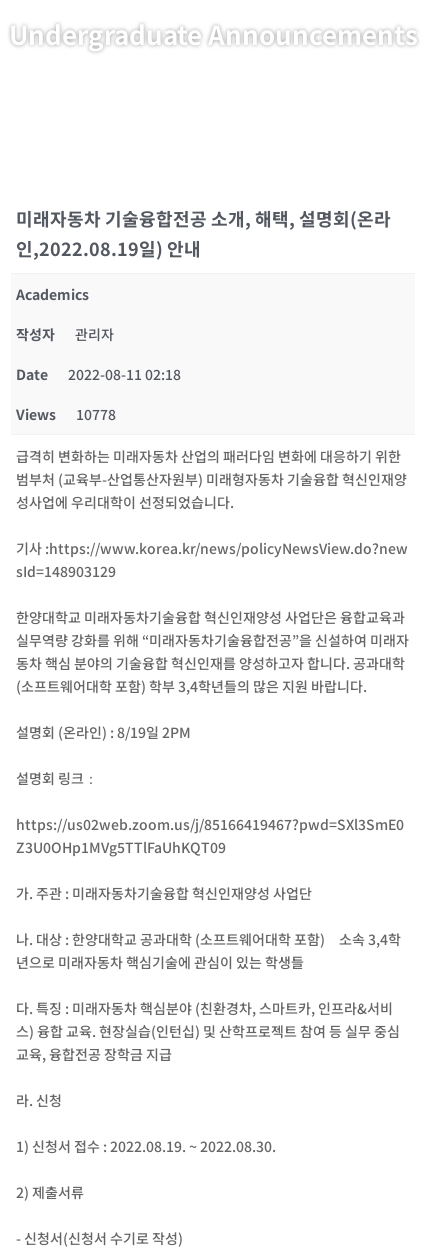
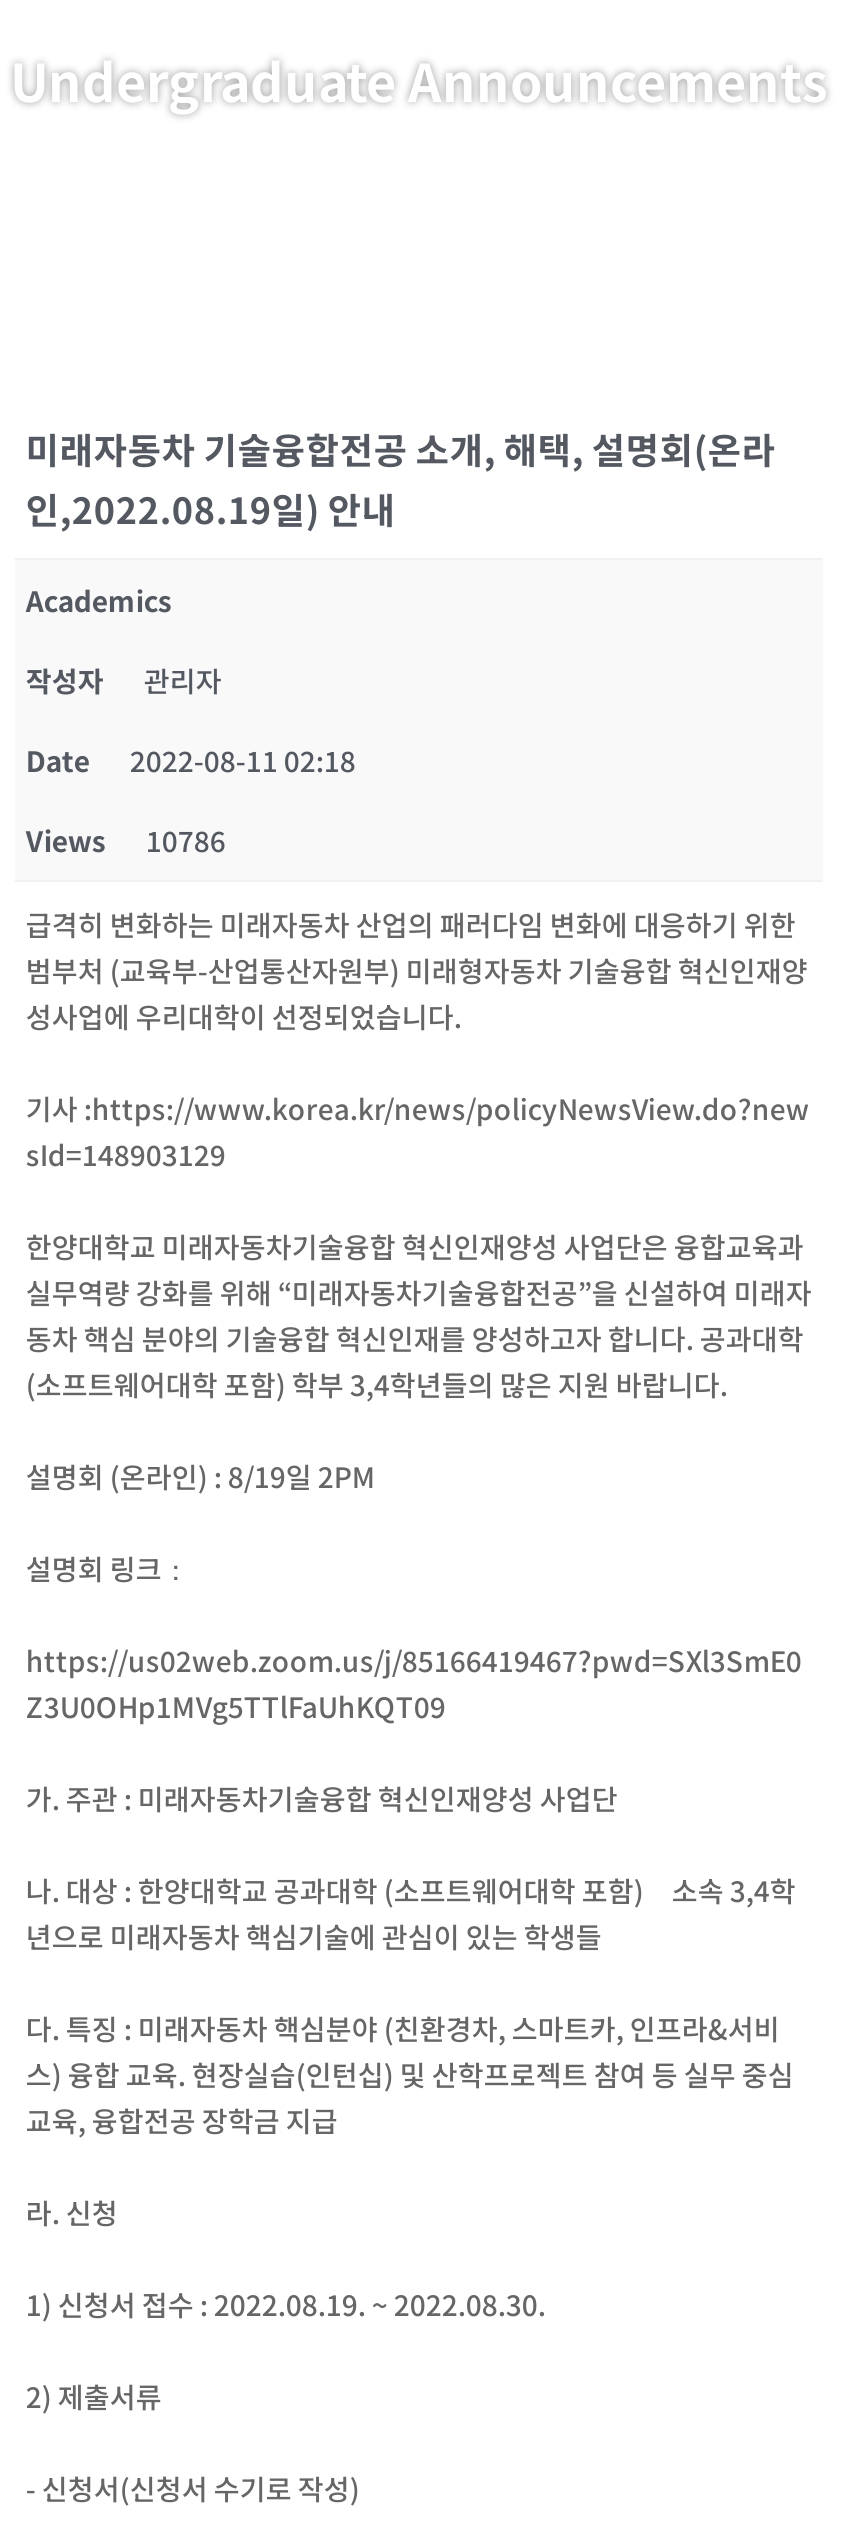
[16,404,116,424] Views 10778 -> [26,820,226,860] Views 10786

